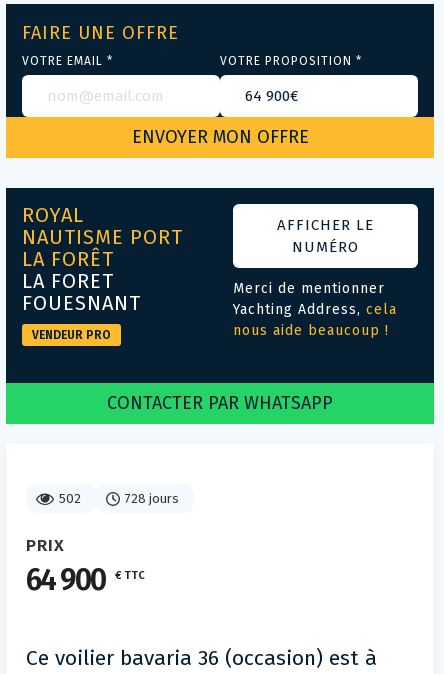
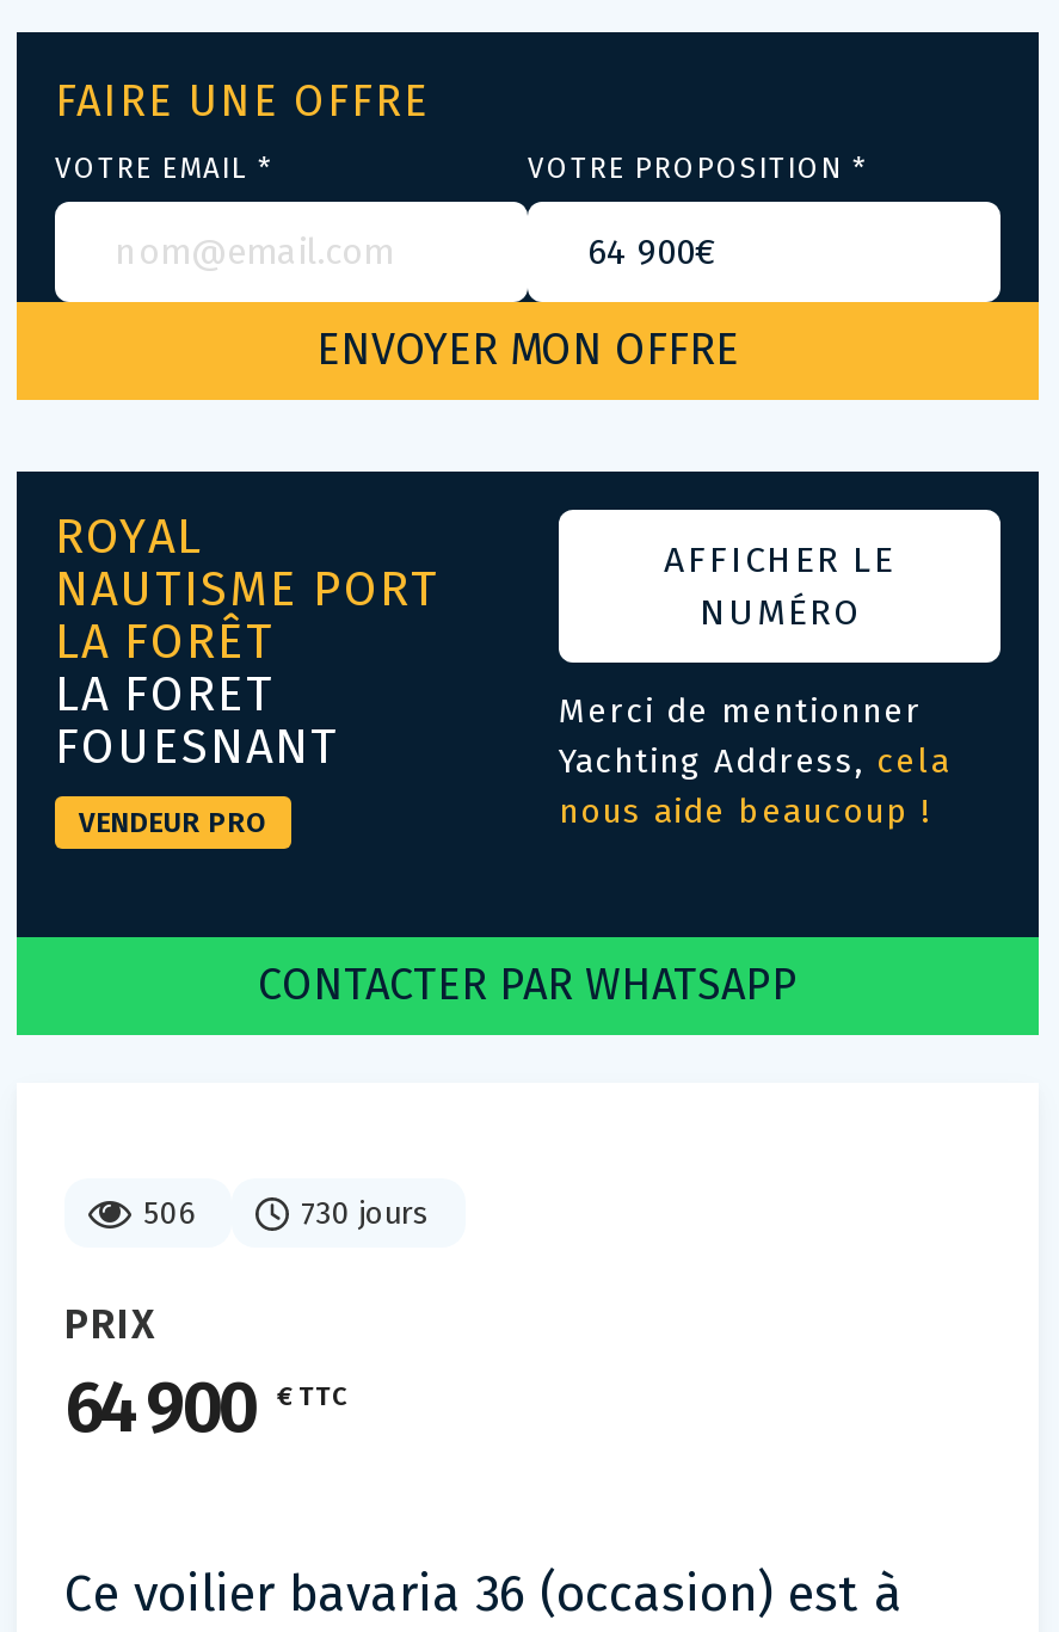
[59,491,81,506] 502 -> [143,1195,196,1231] 506
[125,491,179,506] 728 jours -> [301,1195,430,1231] 730 jours

